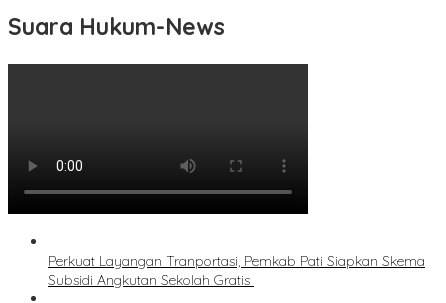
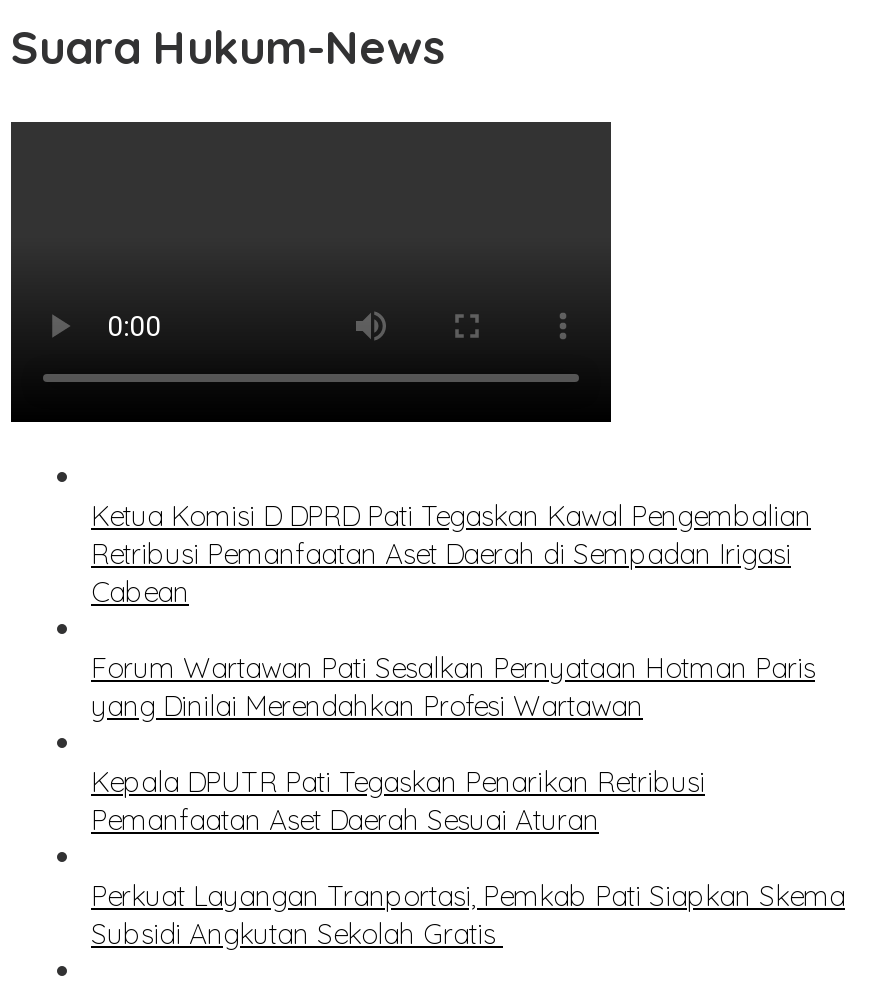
none -> [91,498,815,838] Ketua Komisi D DPRD Pati Tegaskan Kawal Pengembalian | Retribusi Pemanfaatan Aset Daerah di Sempadan Irigasi | Cabean | Forum Wartawan Pati Sesalkan Pernyataan Hotman Paris | yang Dinilai Merendahkan Profesi Wartawan | Kepala DPUTR Pati Tegaskan Penarikan Retribusi | Pemanfaatan Aset Daerah Sesuai Aturan

